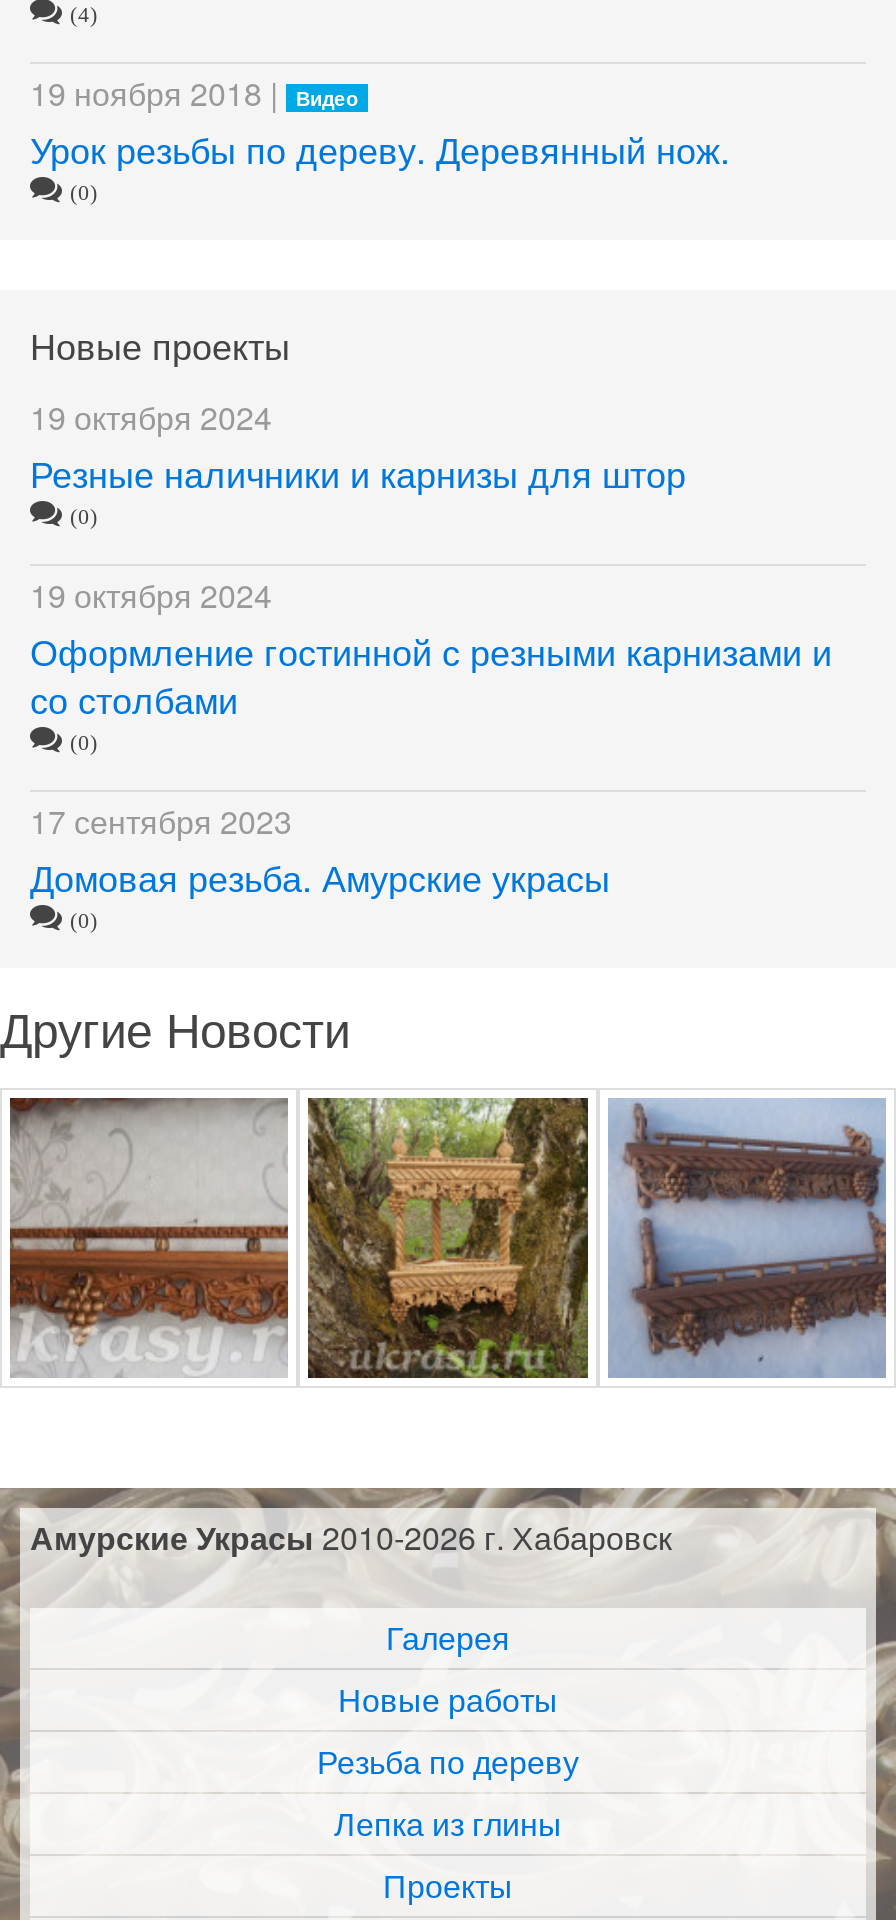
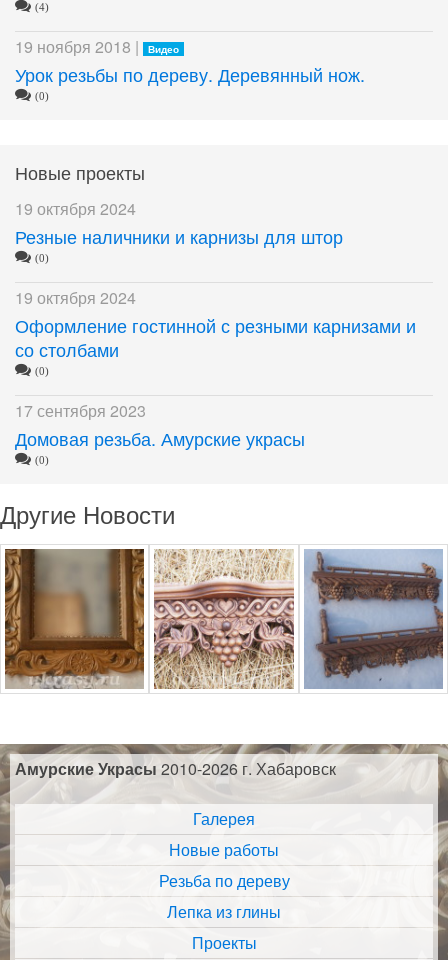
[10,1098,288,1376] [image] -> [4,548,145,689] [image]
[306,1096,590,1380] [image] -> [153,549,295,690] [image]

